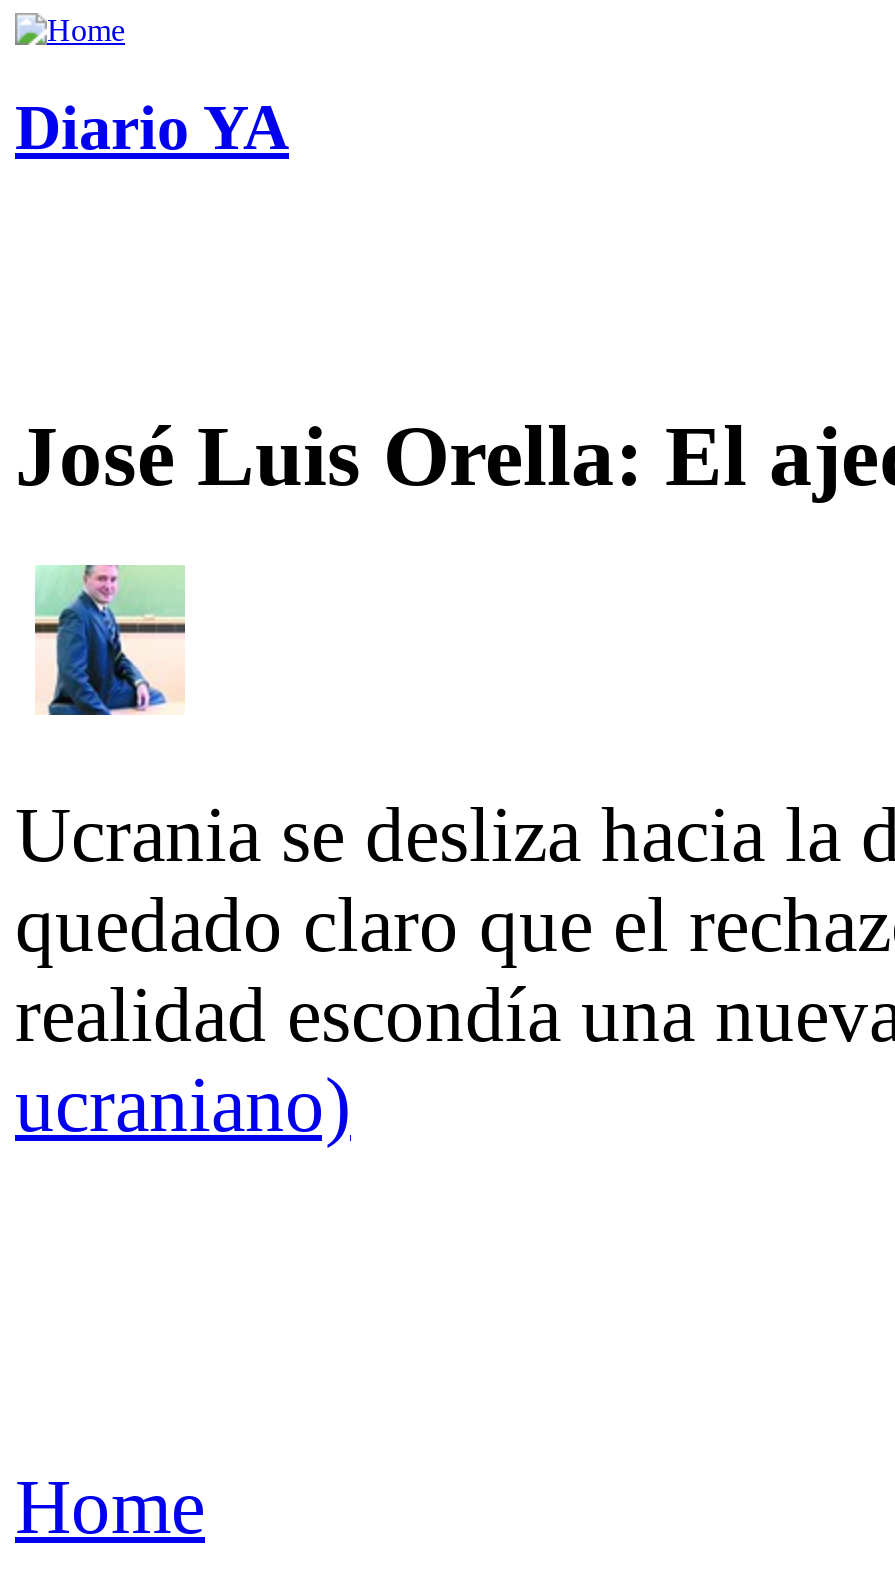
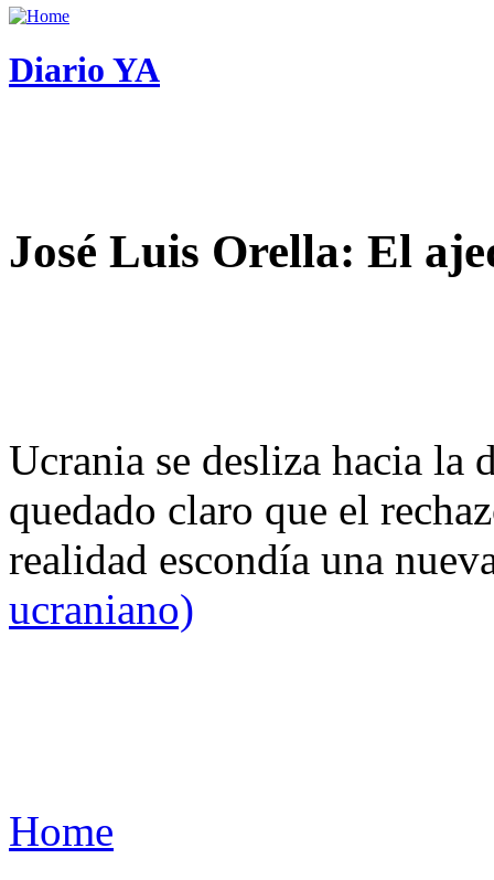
[33,563,187,717] [image] -> none

